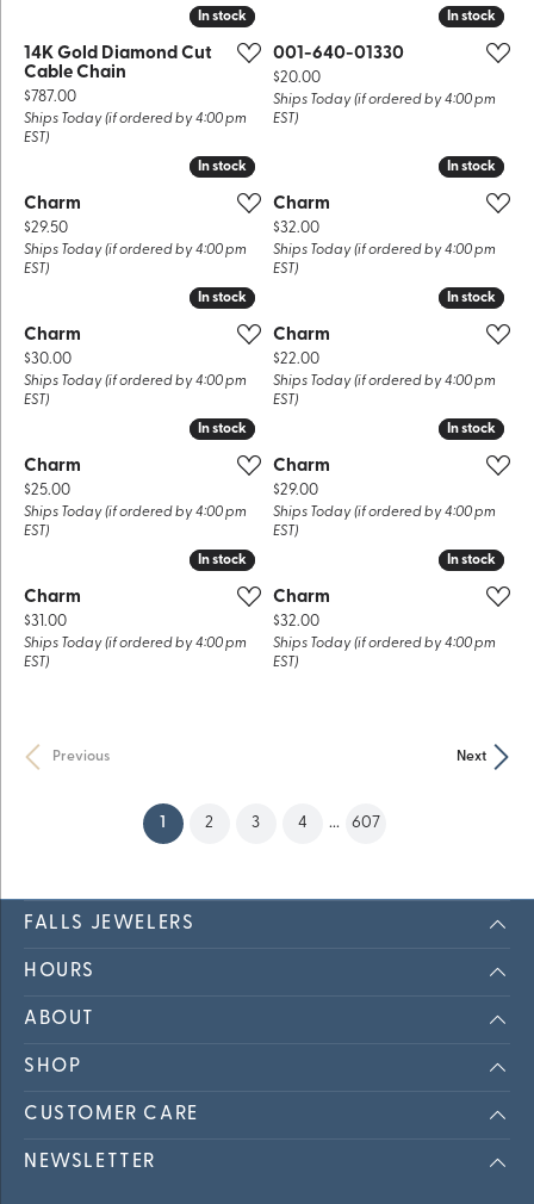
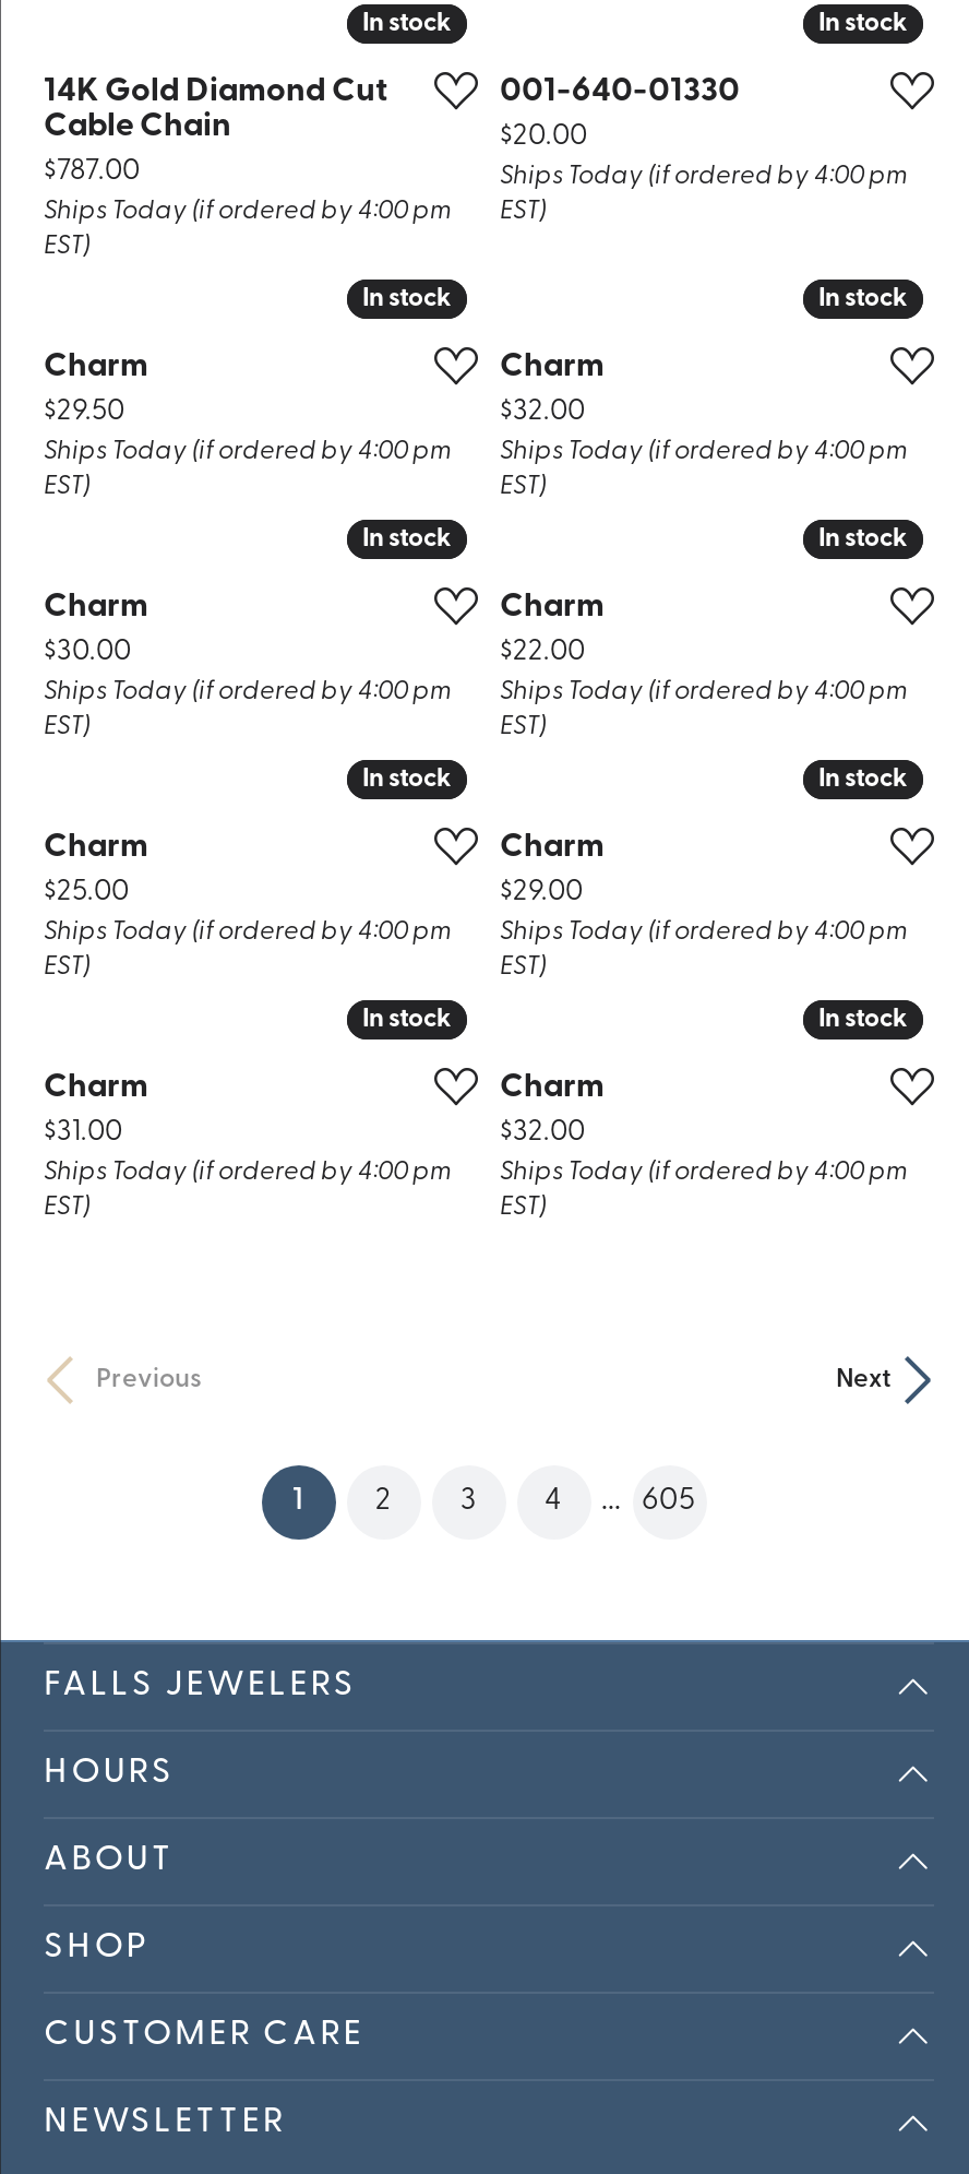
[351,815,380,833] 607 -> [642,1486,696,1519] 605

